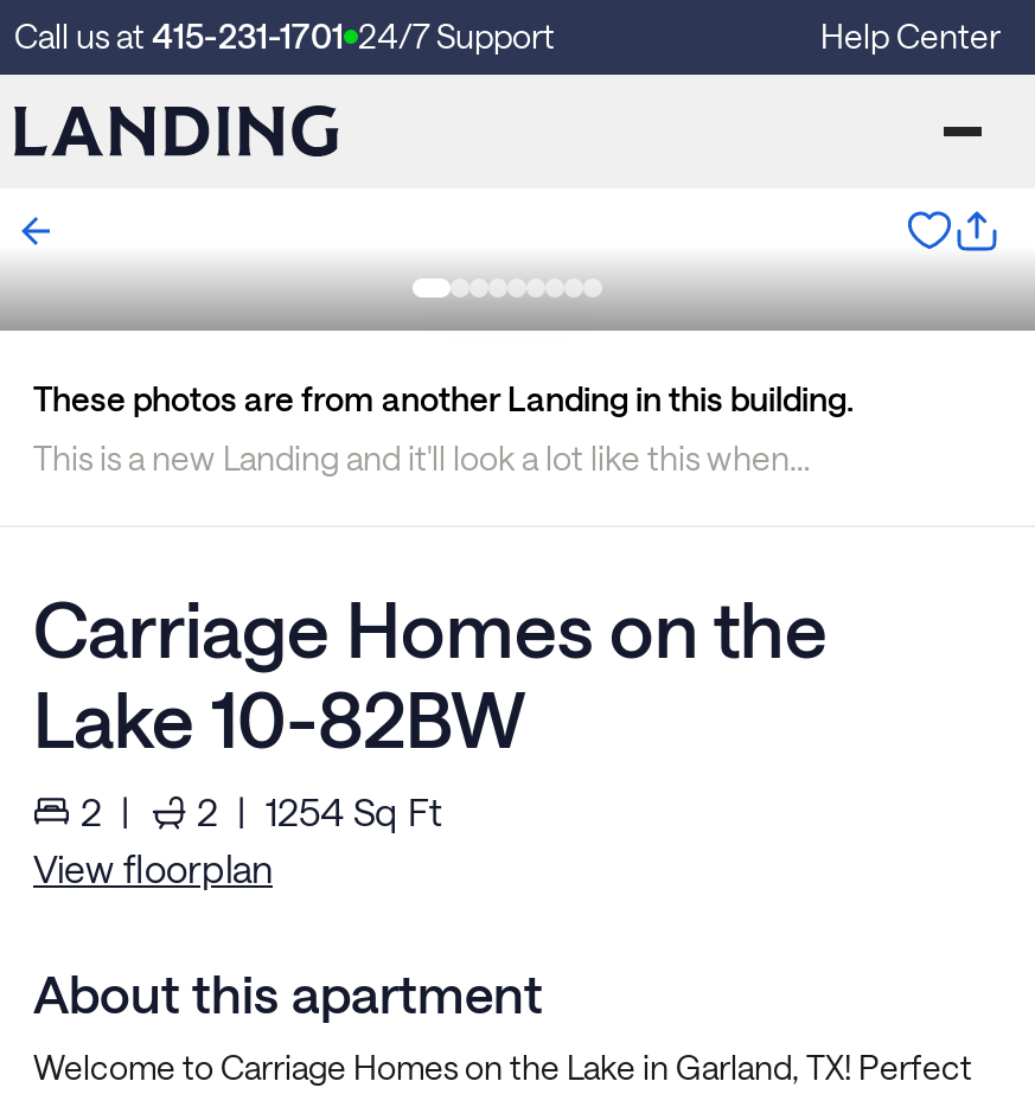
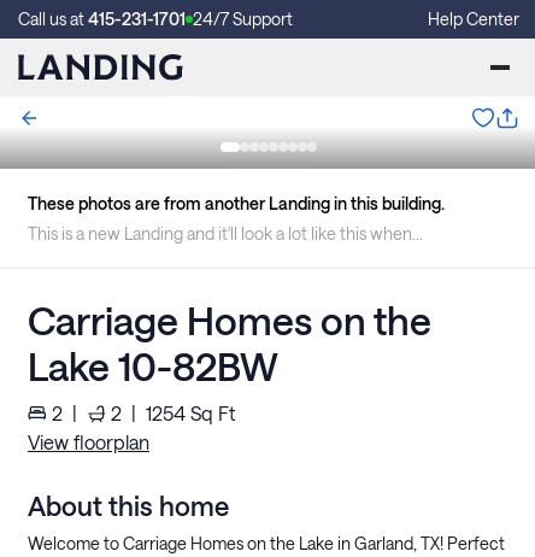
[33,961,543,1023] About this apartment -> [28,489,229,521] About this home

